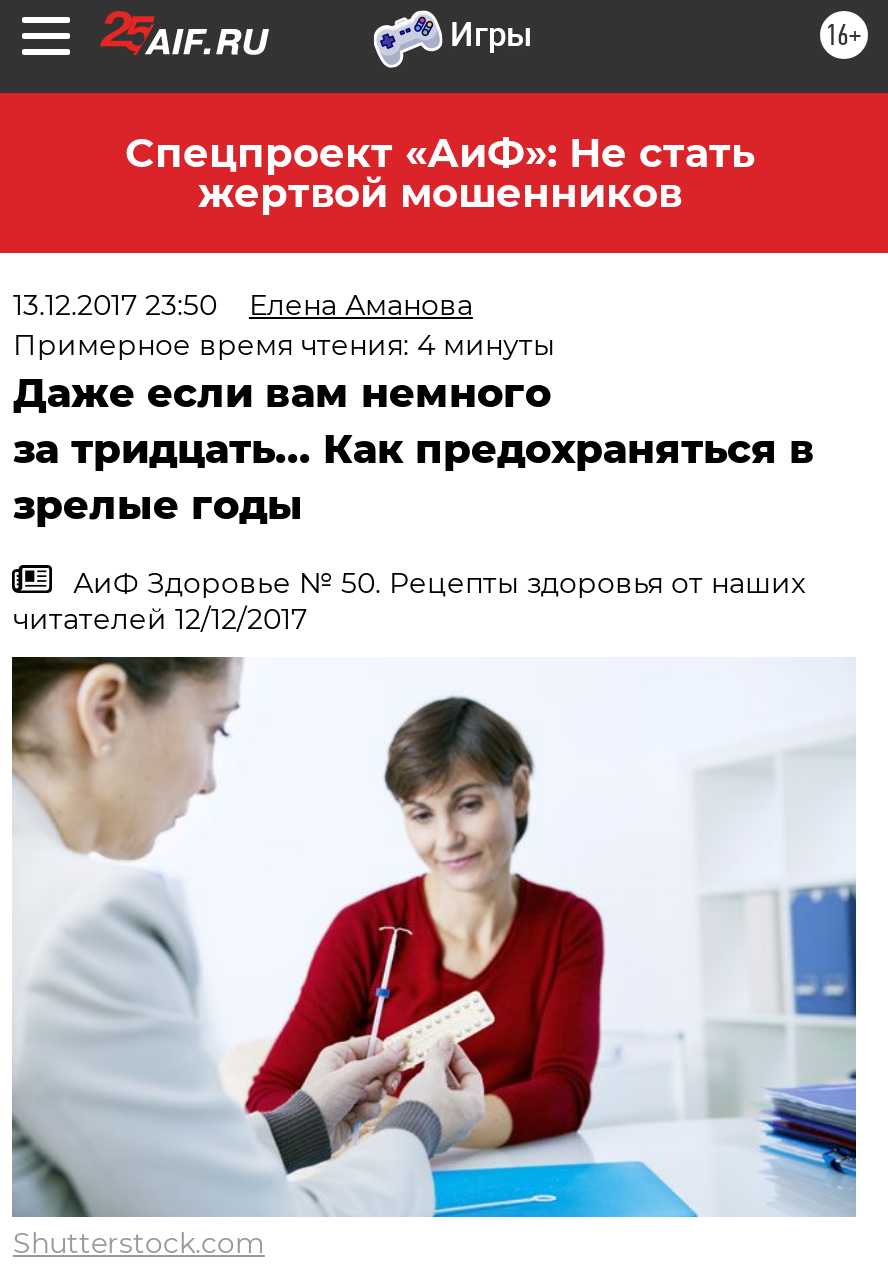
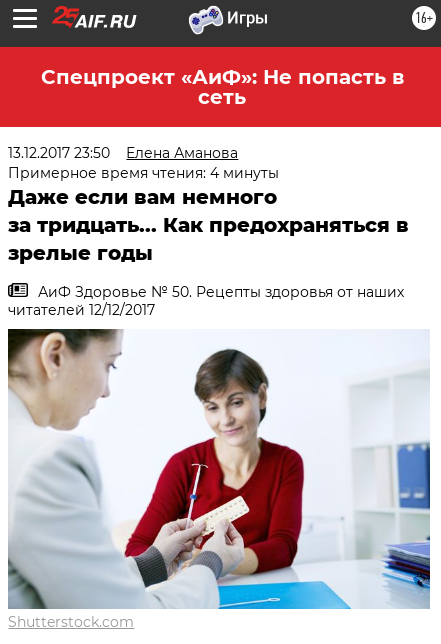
[125,129,755,217] Спецпроект «АиФ»: Не стать | жертвой мошенников -> [40,65,403,109] Спецпроект «АиФ»: Не попасть в | сеть

